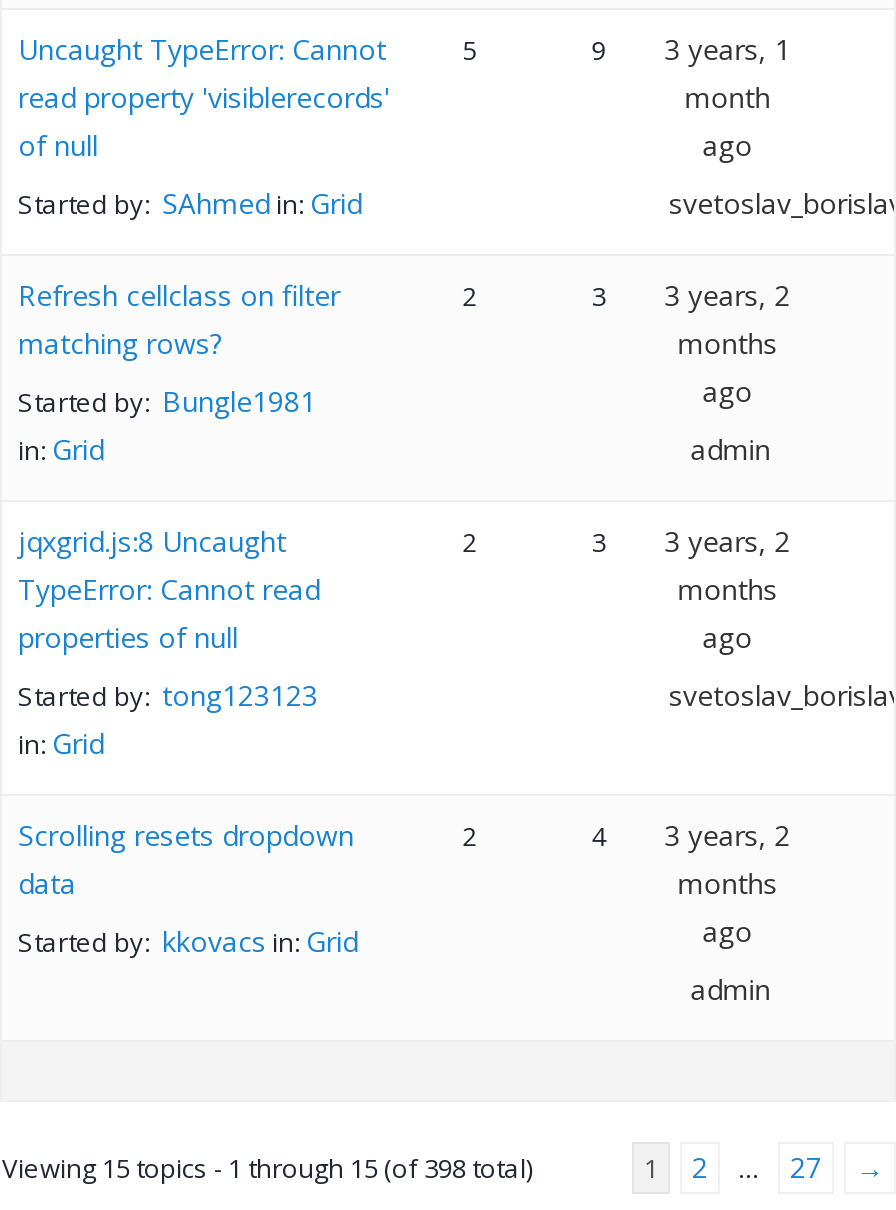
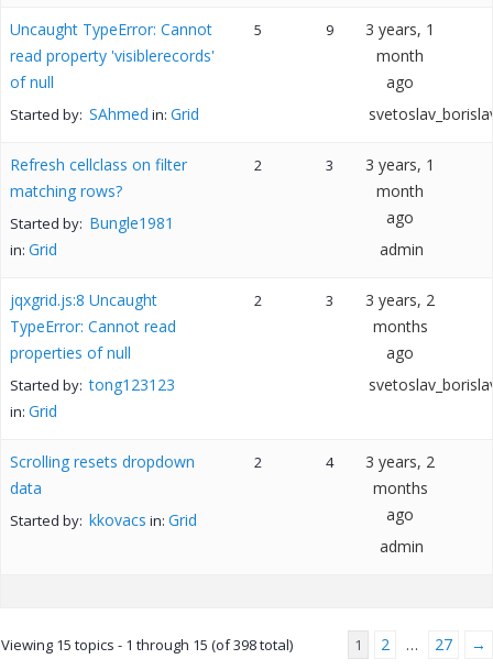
[664,276,790,362] 3 years, 2 | months -> [366,154,435,201] 3 years, 1 | month

